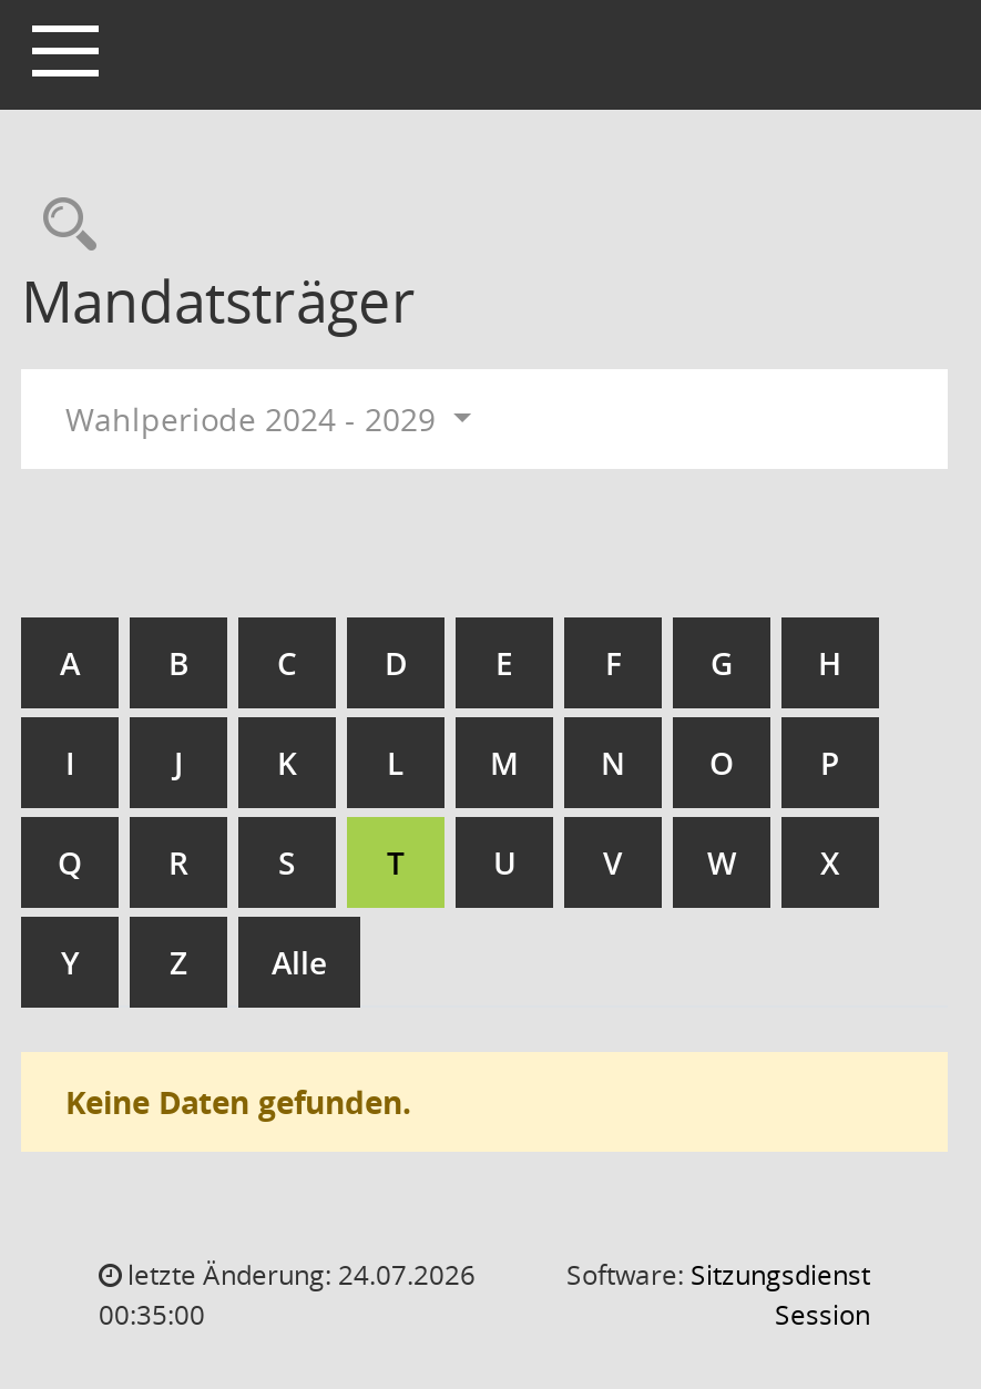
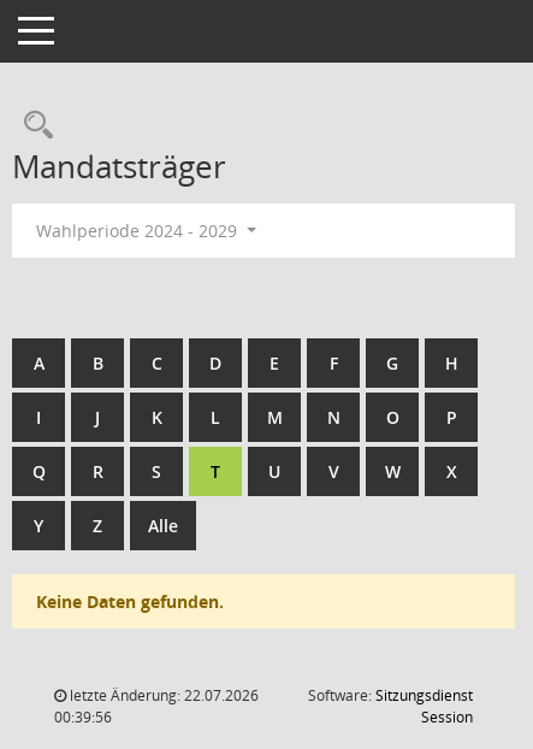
[121,1256,476,1294] letzte Änderung: 24.07.2026 -> [66,685,259,706] letzte Änderung: 22.07.2026
[99,1296,205,1334] 00:35:00 -> [54,707,112,727] 00:39:56

